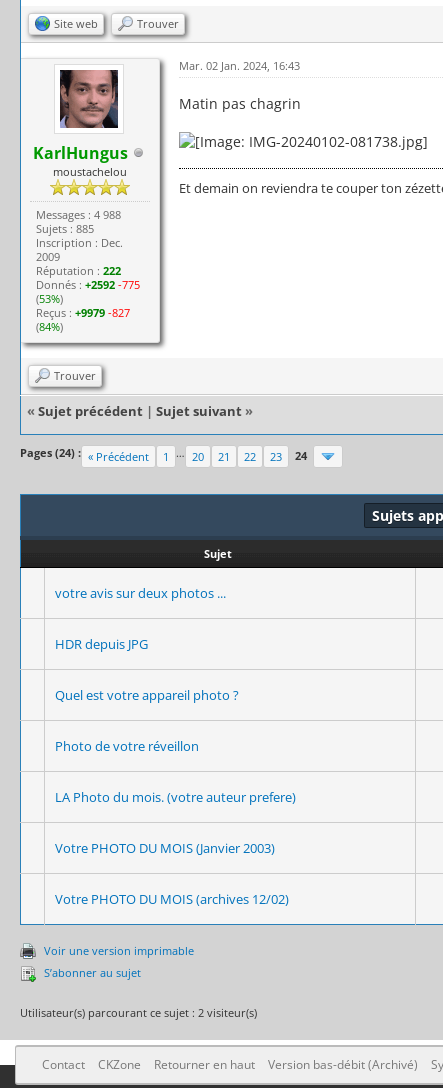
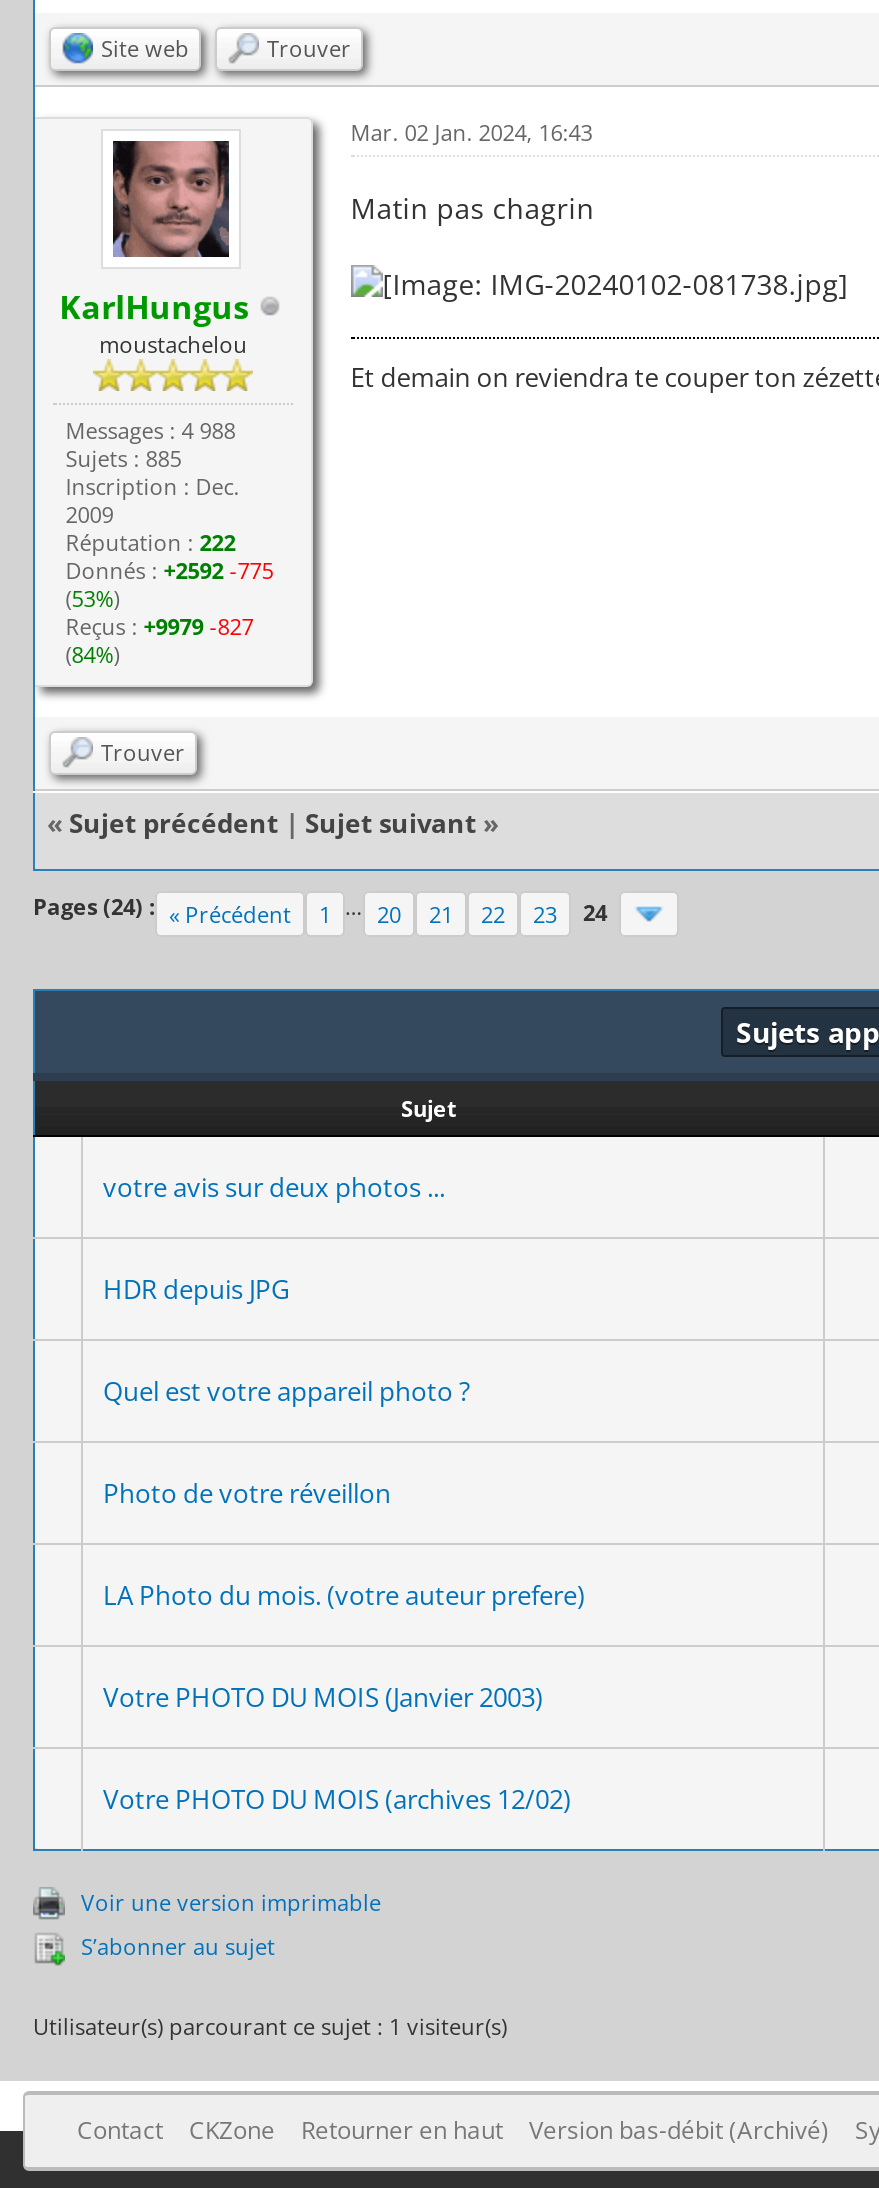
[20,1005,257,1020] Utilisateur(s) parcourant ce sujet : 2 visiteur(s) -> [33,2011,507,2041] Utilisateur(s) parcourant ce sujet : 1 visiteur(s)

